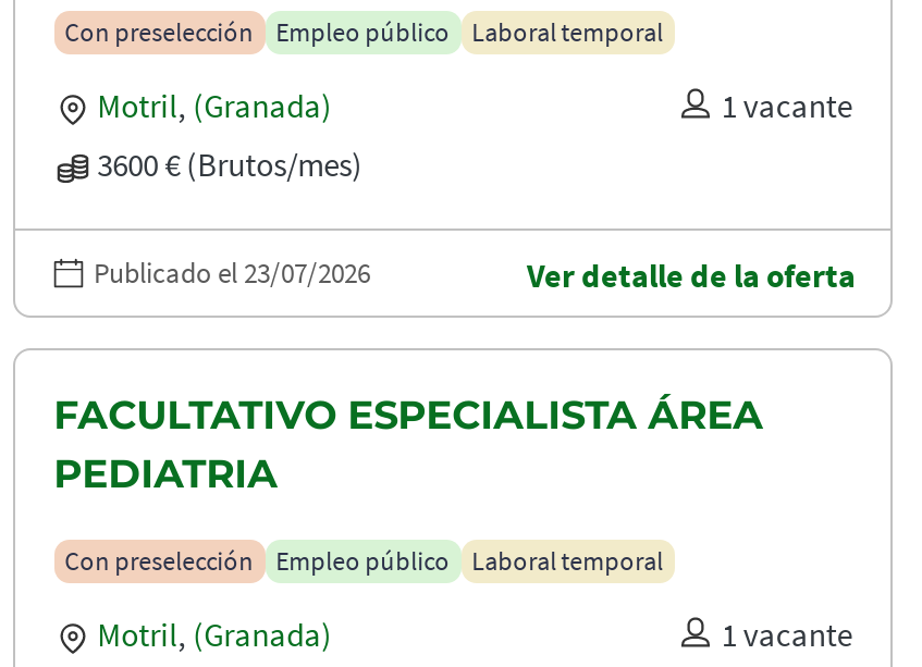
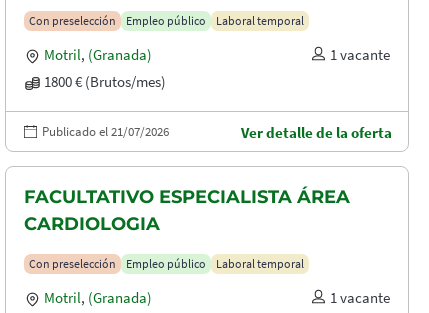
[97,143,363,185] 3600 € (Brutos/mes) -> [44,72,166,91] 1800 € (Brutos/mes)
[94,254,370,291] Publicado el 23/07/2026 -> [42,123,169,140] Publicado el 21/07/2026
[54,451,278,499] PEDIATRIA -> [24,213,160,235] CARDIOLOGIA

